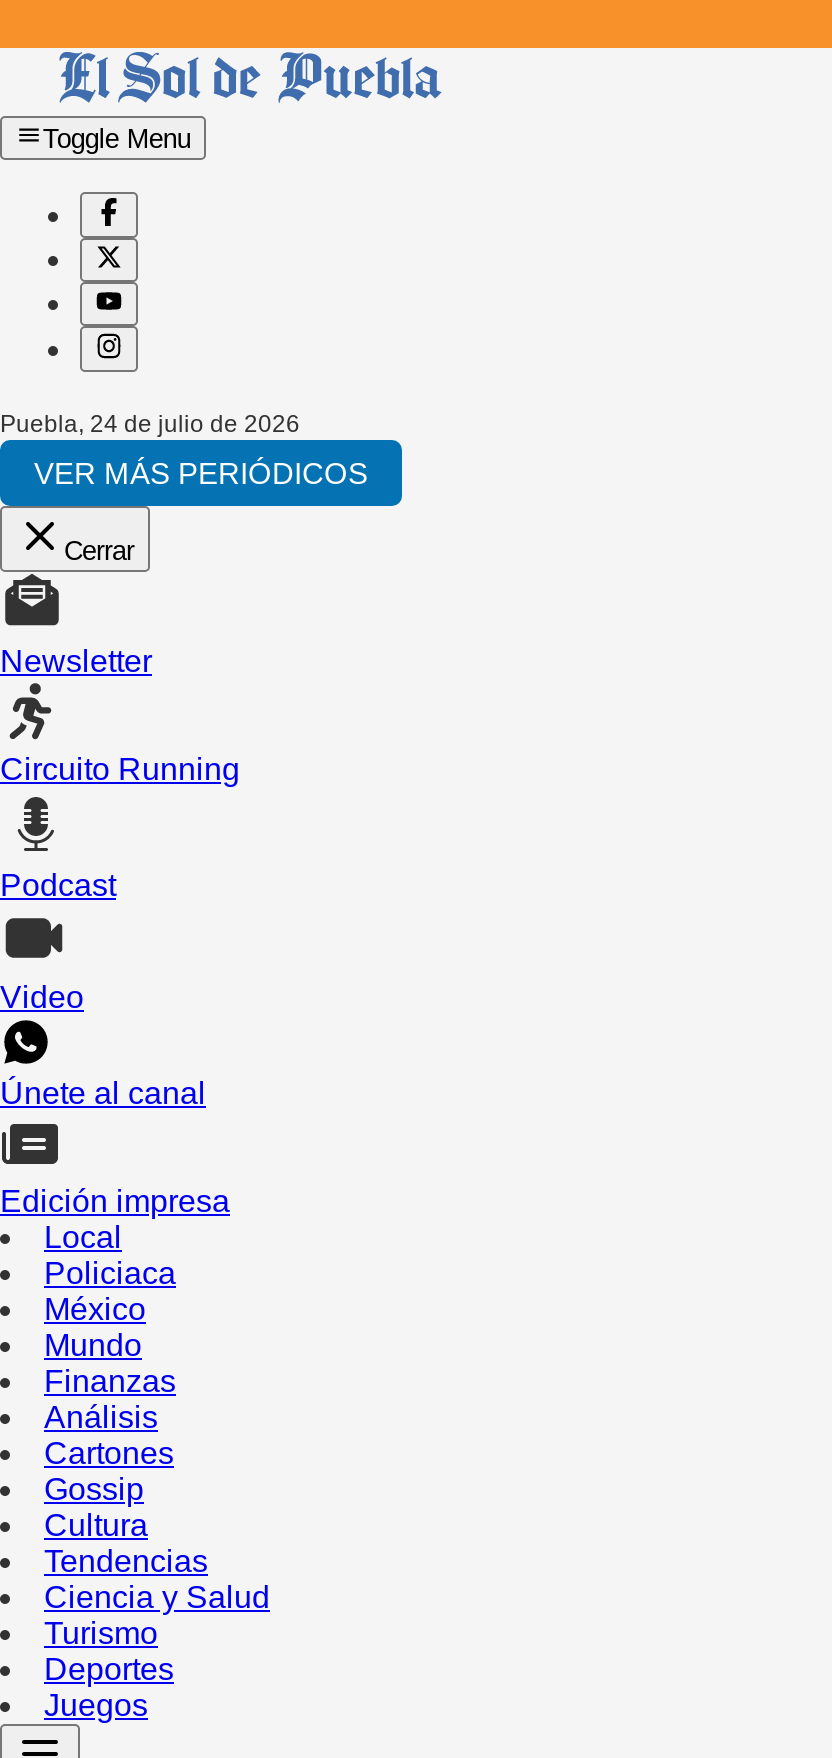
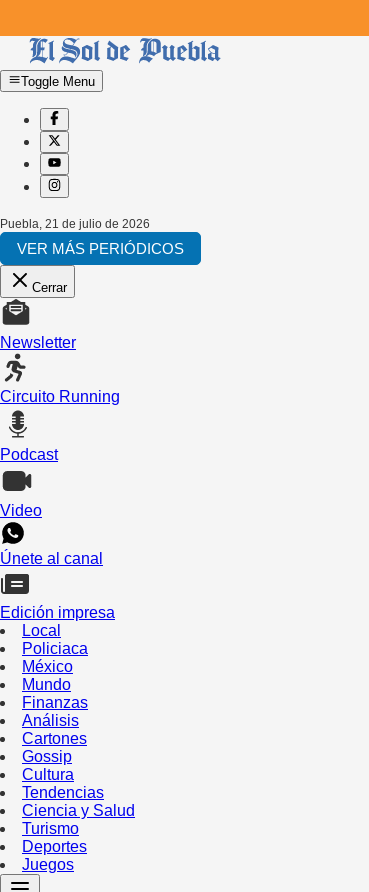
[0,409,300,437] Puebla, 24 de julio de 2026 -> [0,217,150,231] Puebla, 21 de julio de 2026

